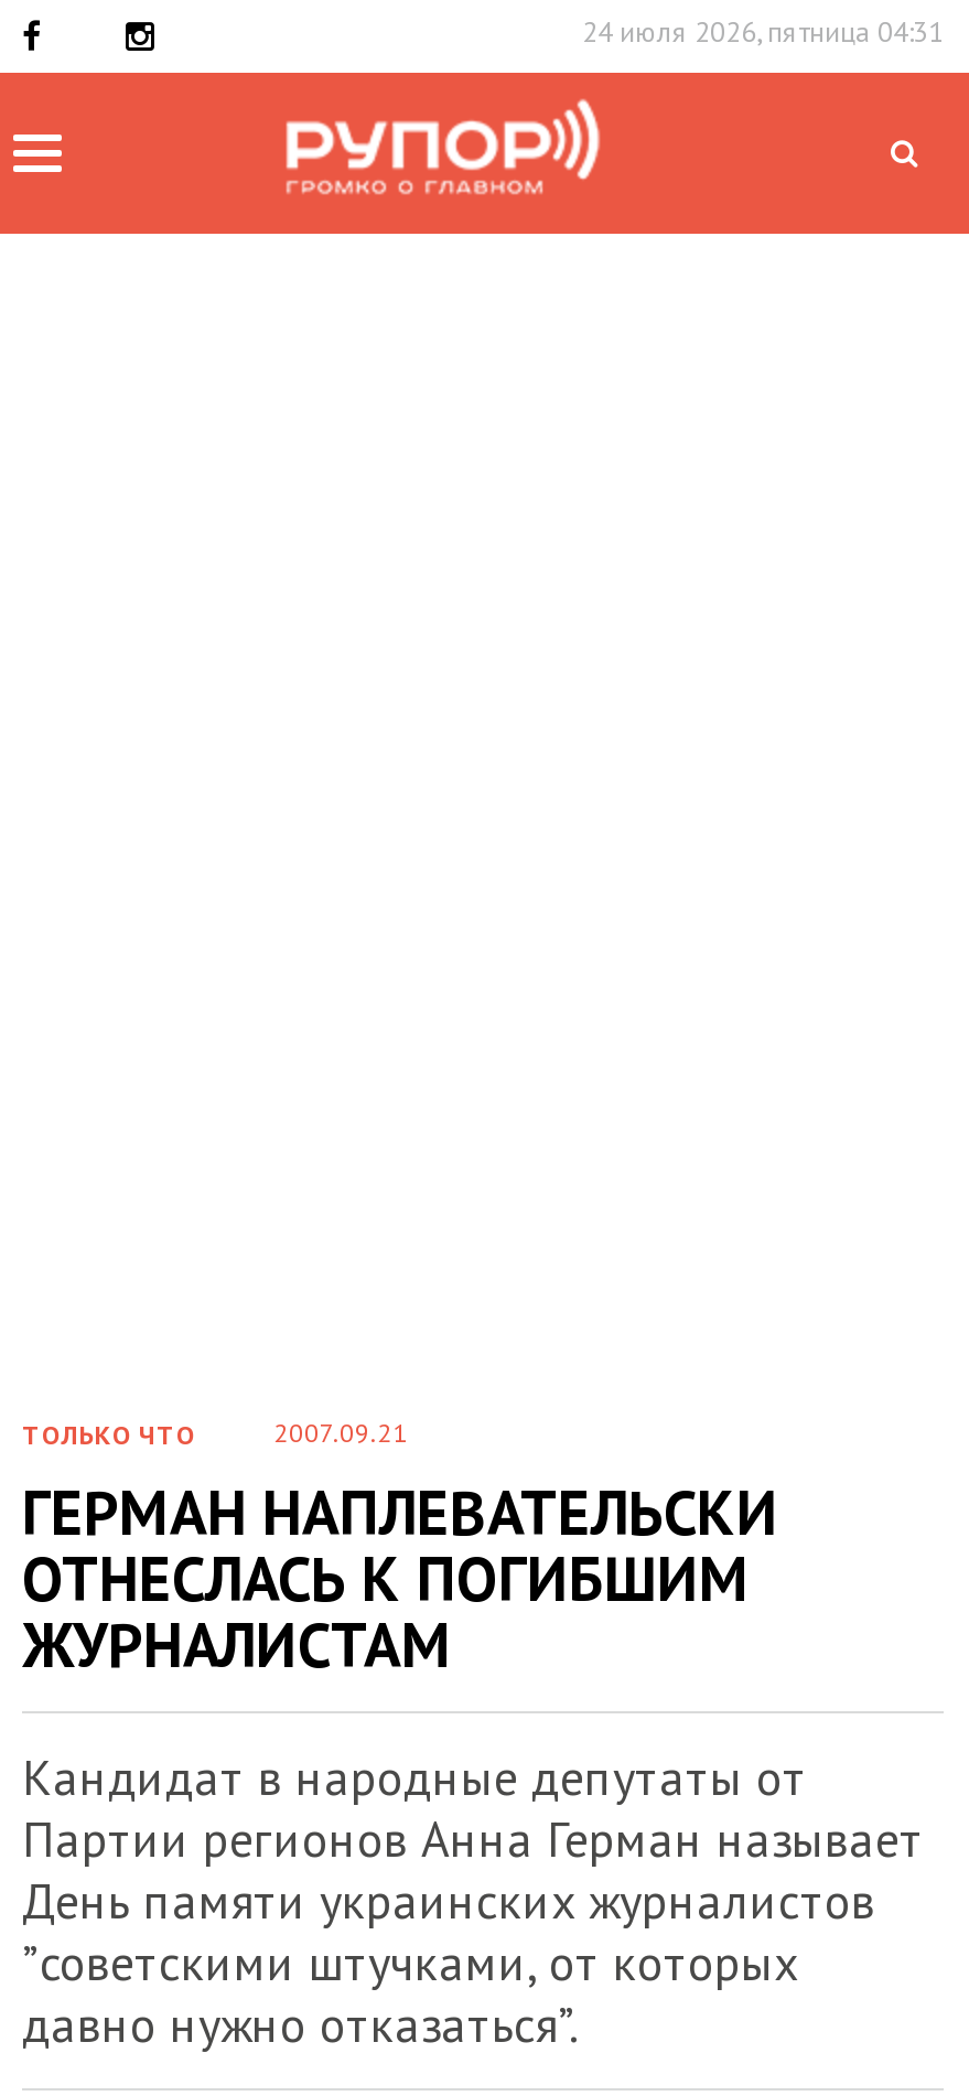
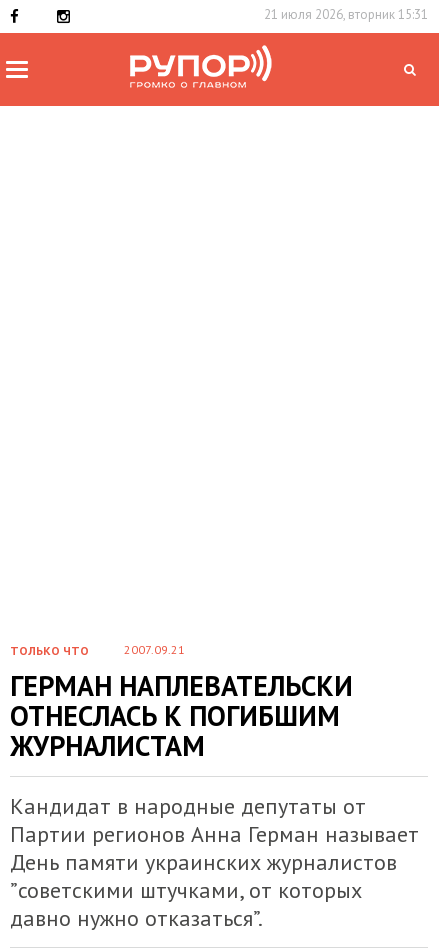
[582,13,944,51] 24 июля 2026, пятница 04:31 -> [264,6,428,23] 21 июля 2026, вторник 15:31

